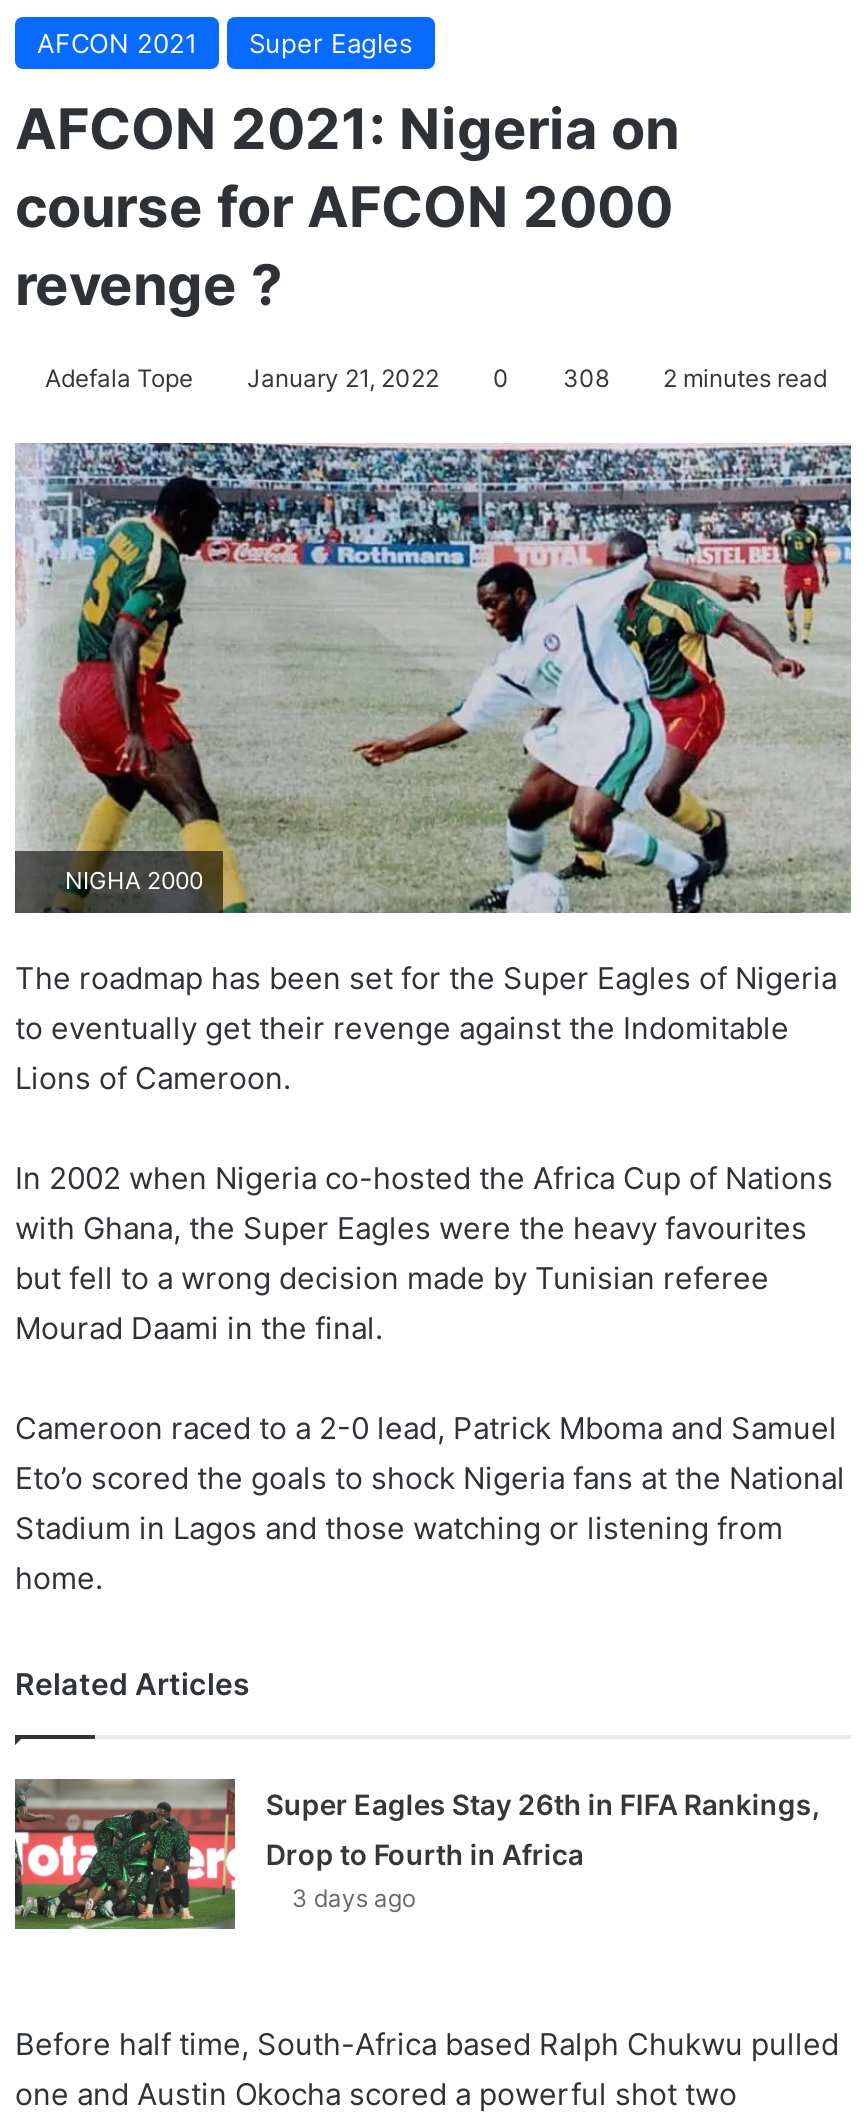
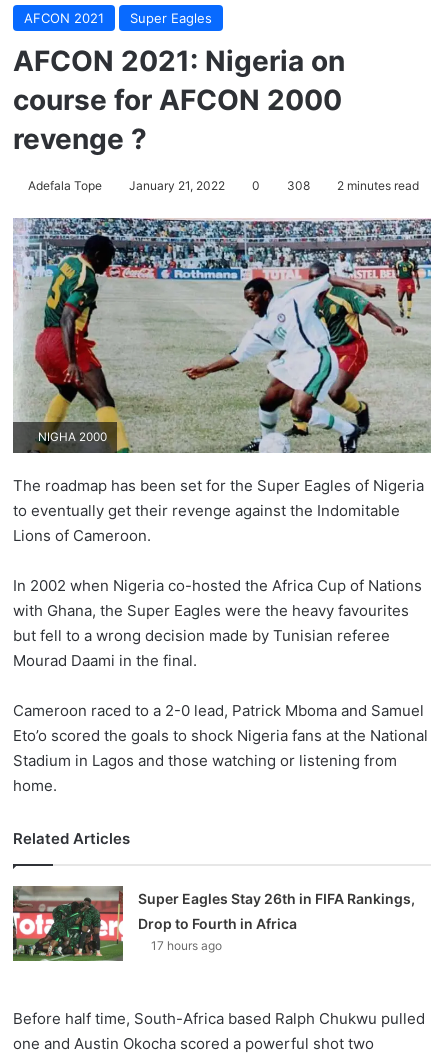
[292,1884,416,1914] 3 days ago -> [151,938,222,953] 17 hours ago

